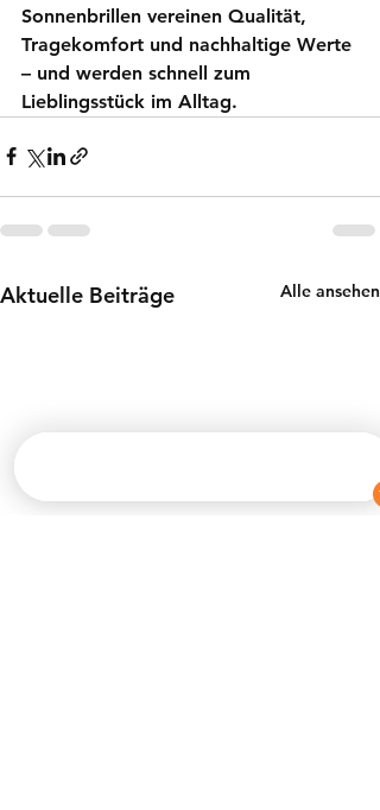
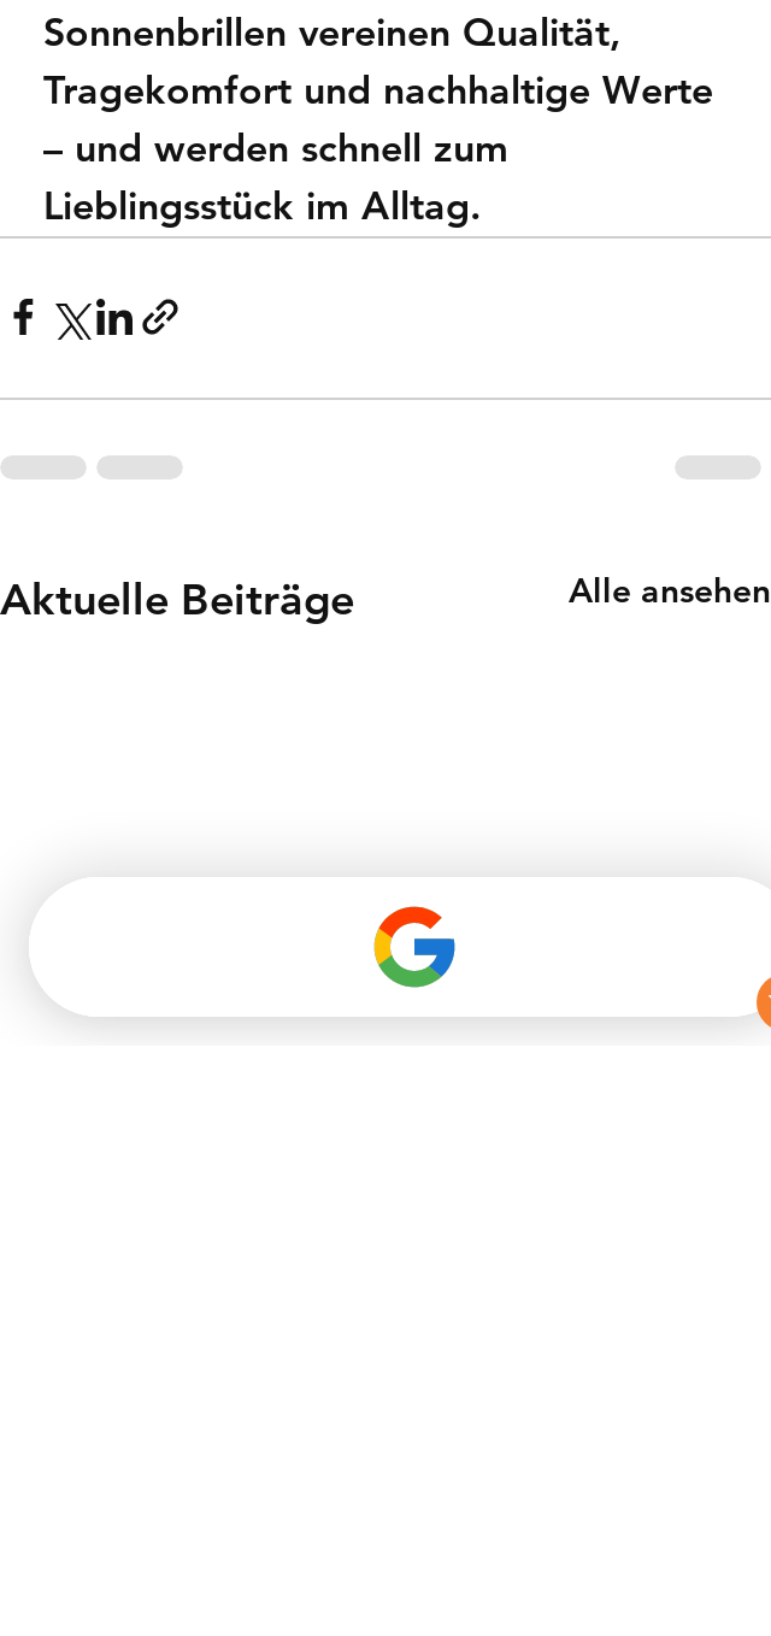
none -> [371,904,458,990] [image]

